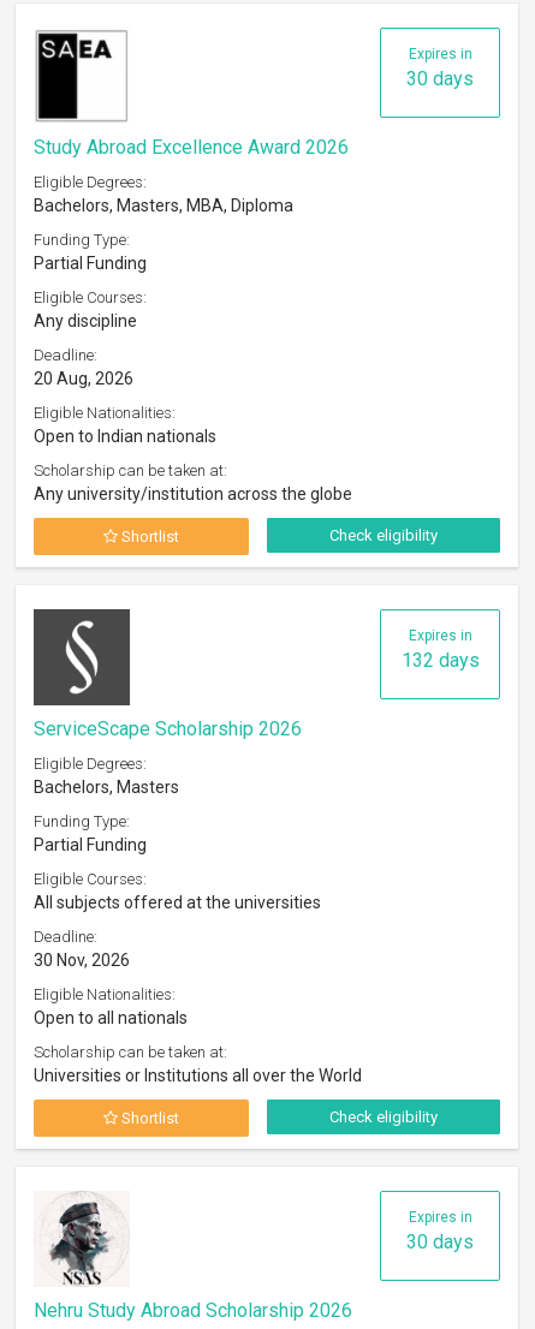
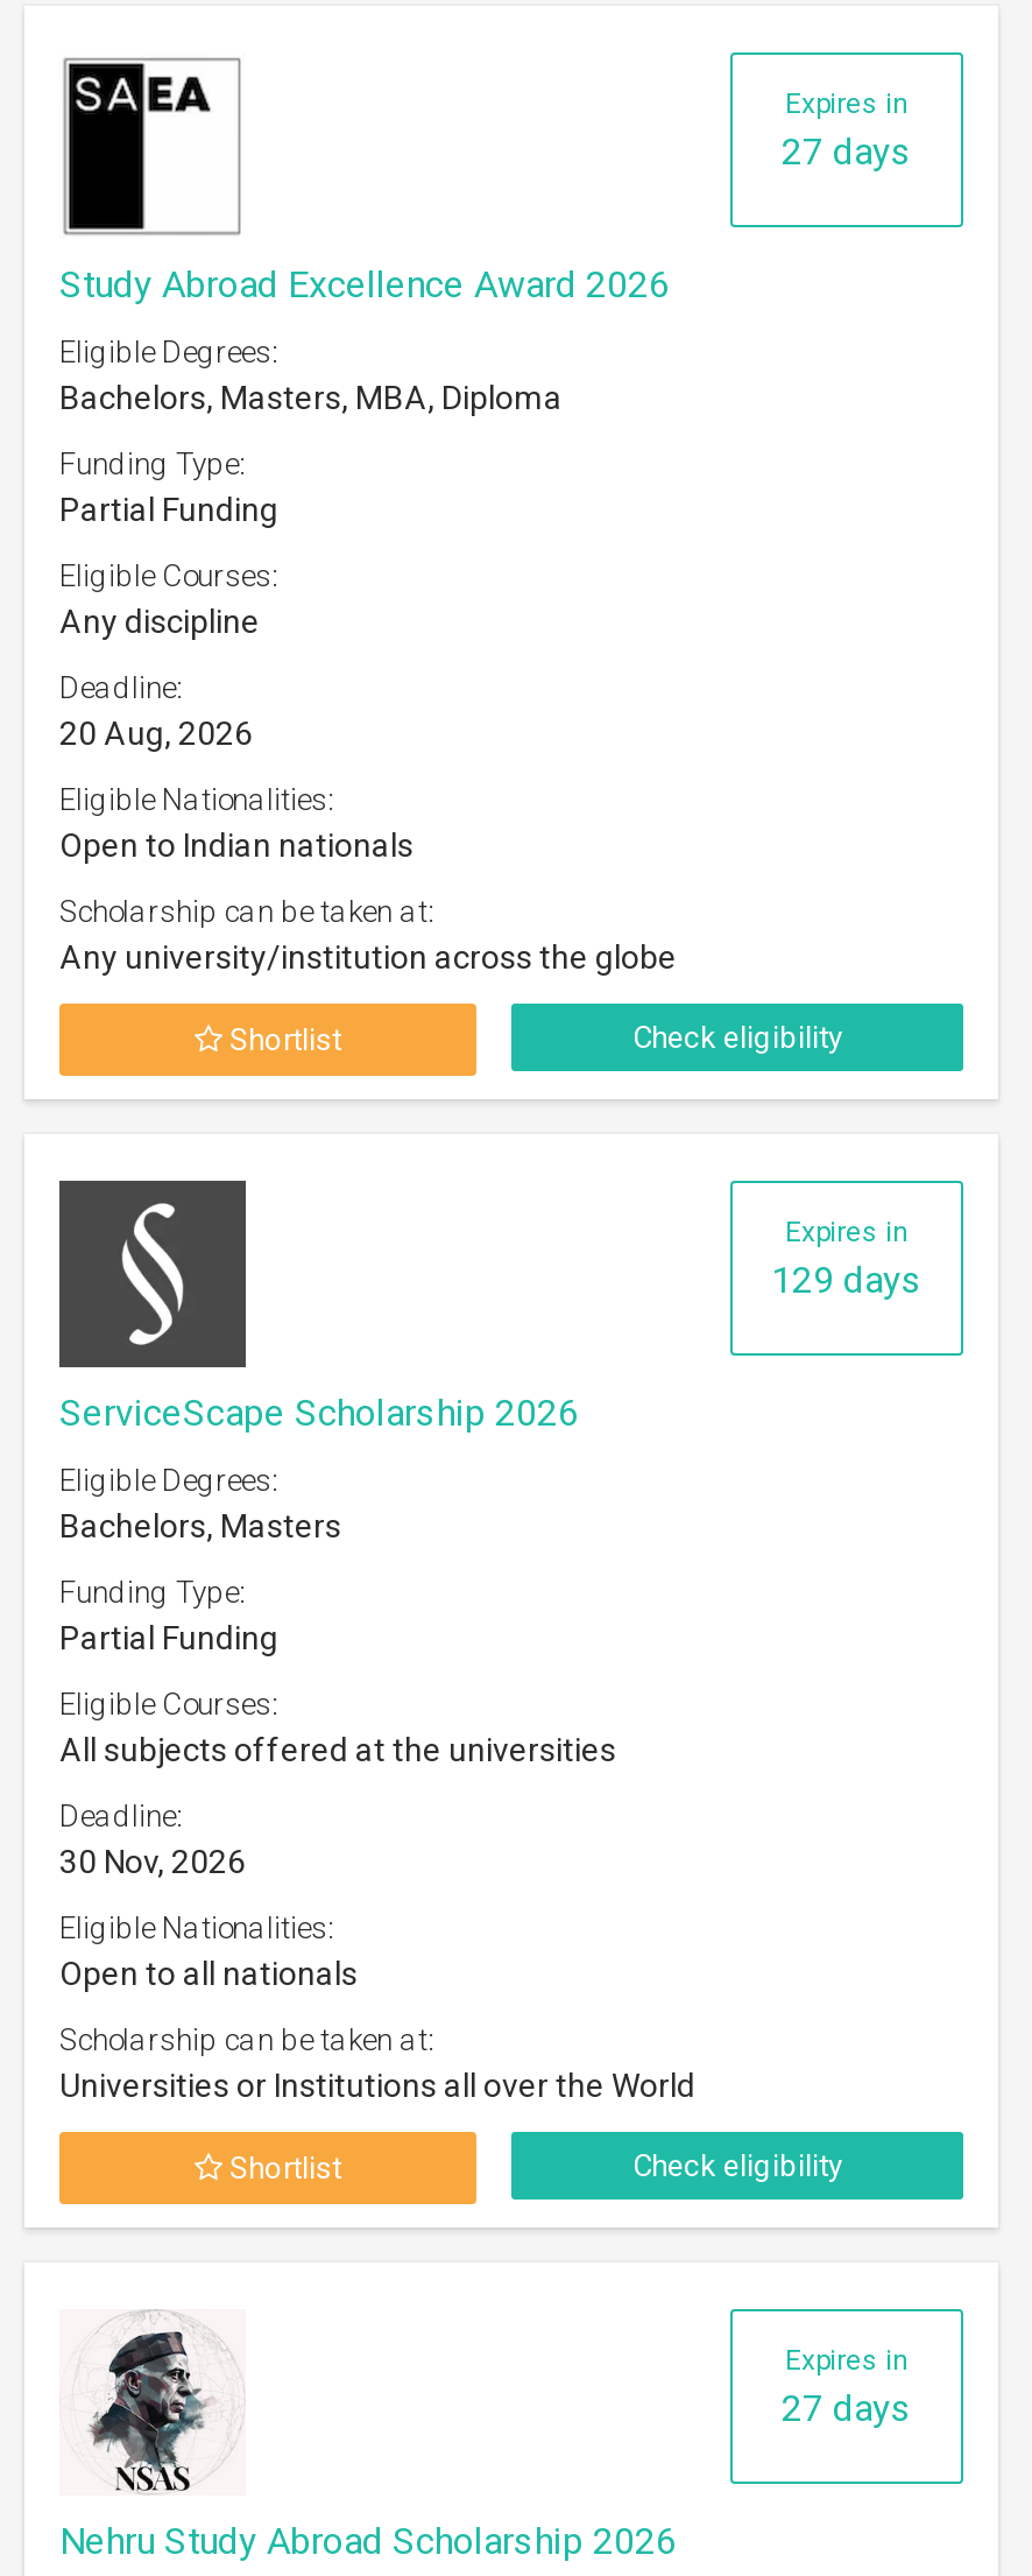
[406,67,474,90] 30 days -> [782,129,912,174] 27 days
[401,649,479,672] 132 days -> [771,1258,923,1302] 129 days
[406,1230,474,1253] 30 days -> [782,2386,912,2430] 27 days

